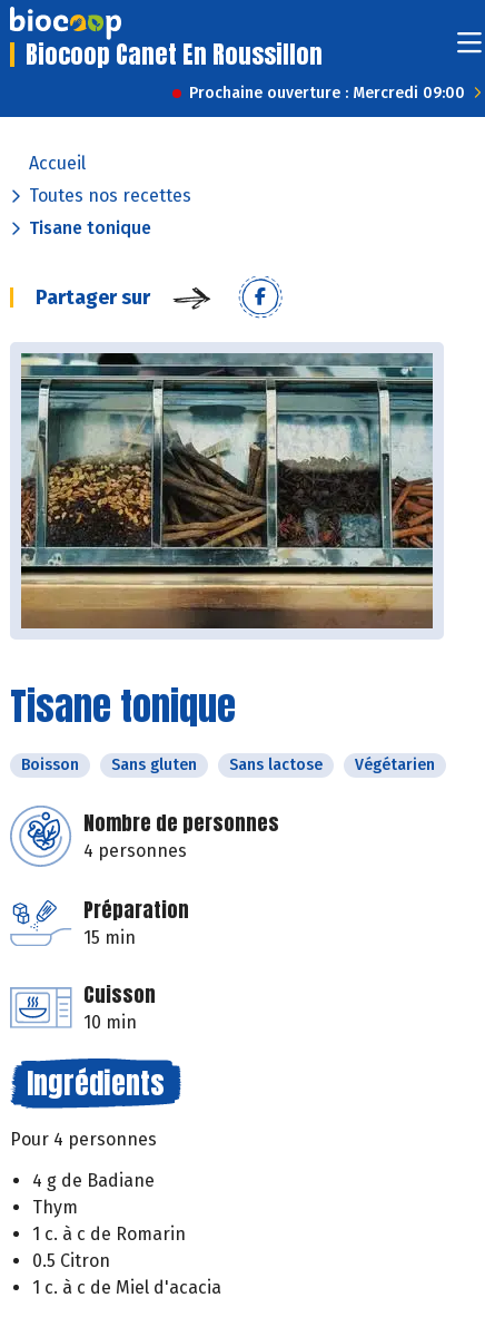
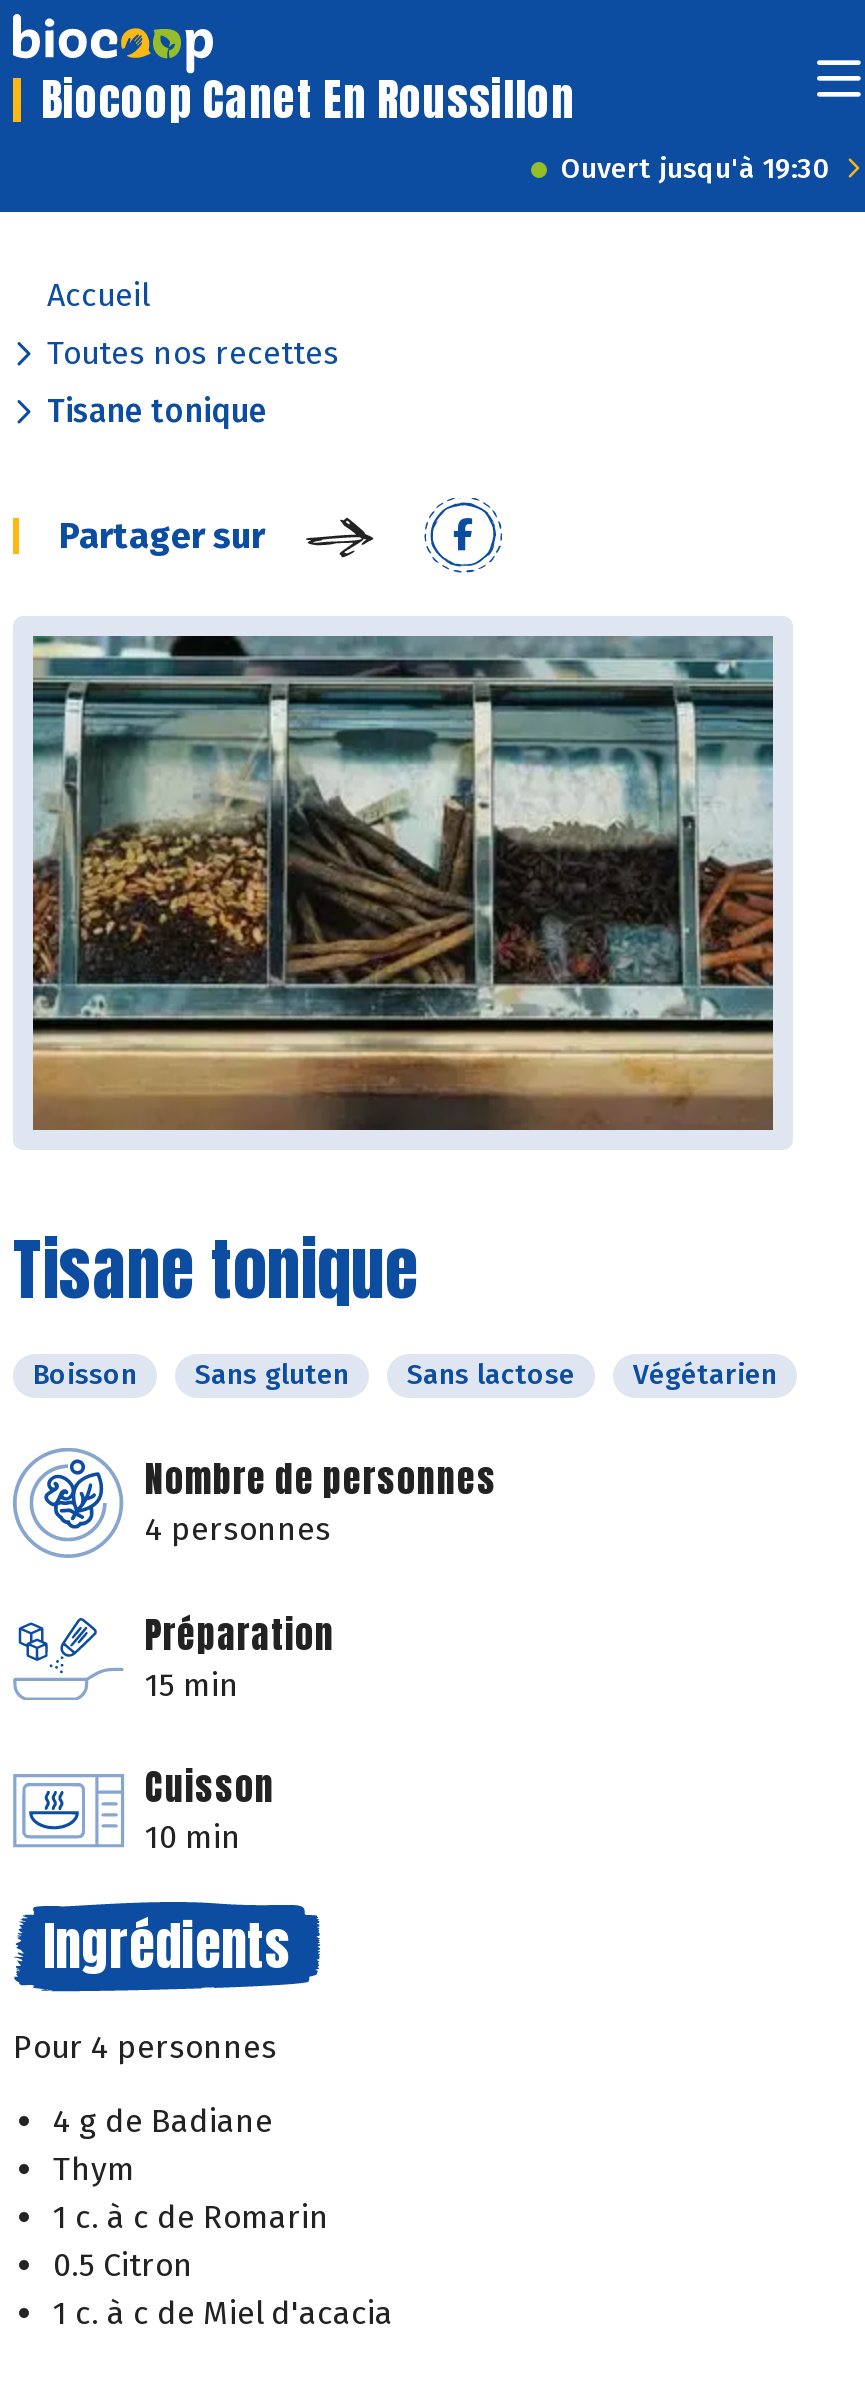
[189,84,465,103] Prochaine ouverture : Mercredi 09:00 -> [561,152,831,186] Ouvert jusqu'à 19:30

